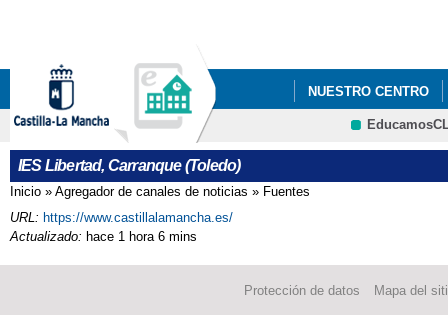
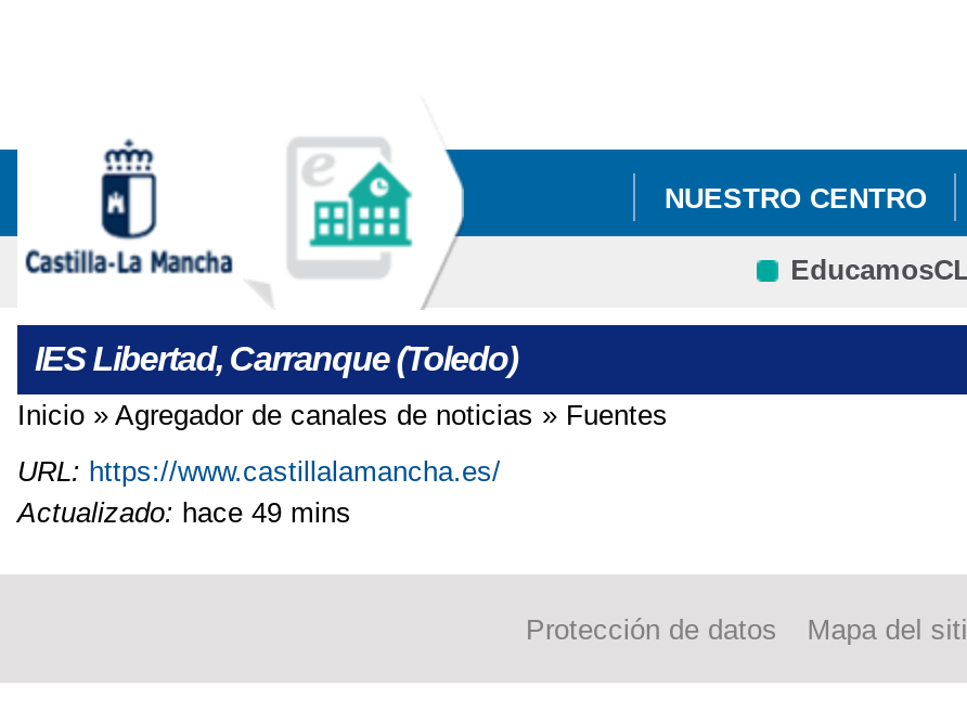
[10,229,197,244] Actualizado: hace 1 hora 6 mins -> [17,496,351,528] Actualizado: hace 49 mins

